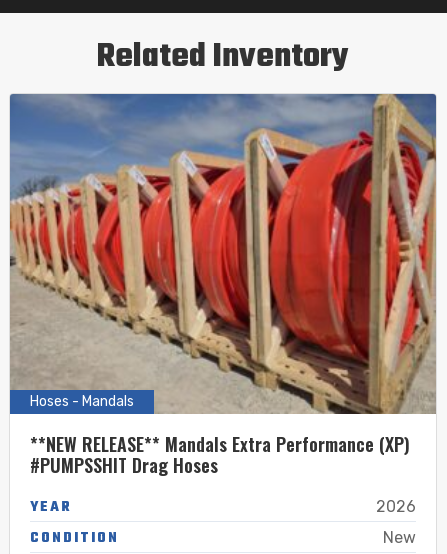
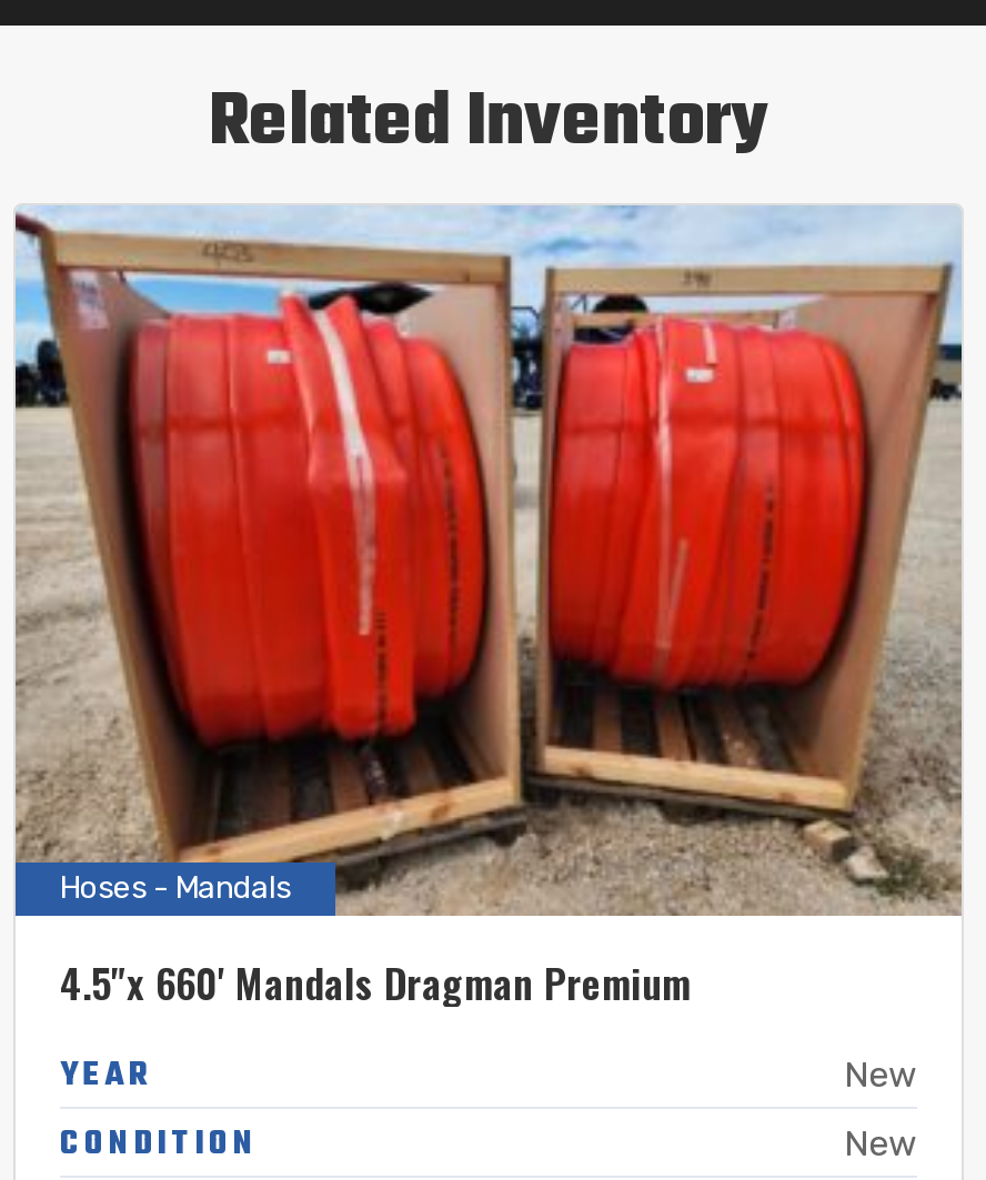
[9,93,437,478] [image] | **NEW RELEASE** Mandals Extra Performance (XP) | #PUMPSSHIT Drag Hoses -> [13,205,964,1011] [image] | 4.5"x 660' Mandals Dragman Premium
[376,497,416,516] 2026 -> [844,1054,917,1097] New

